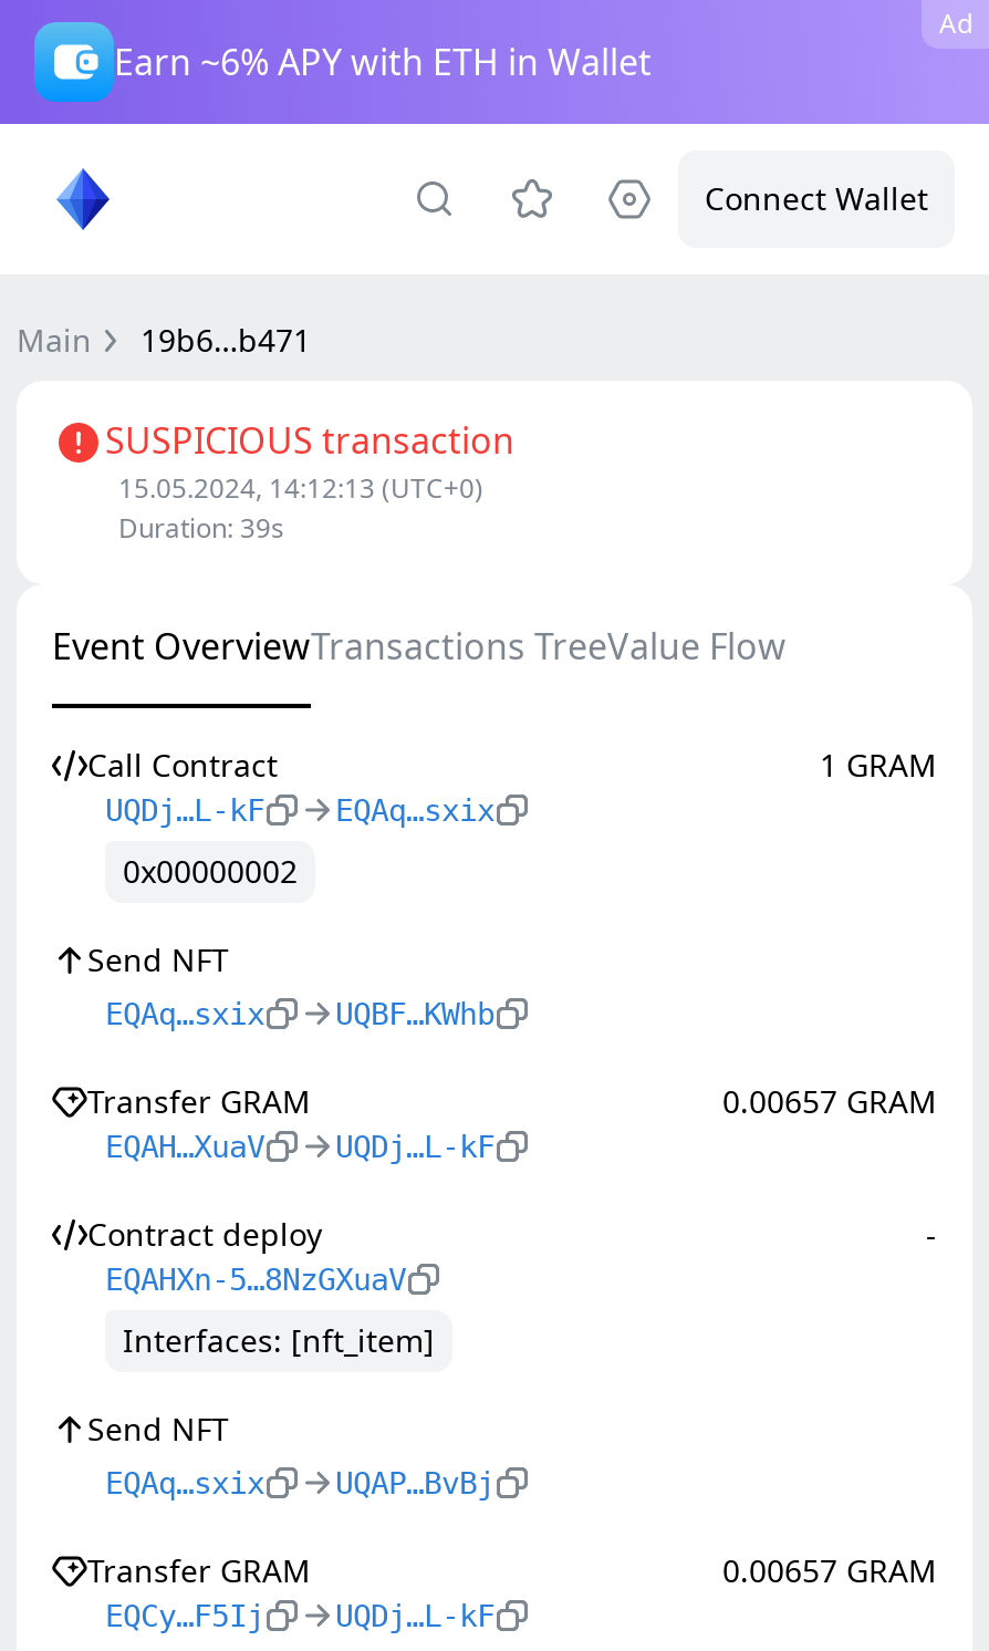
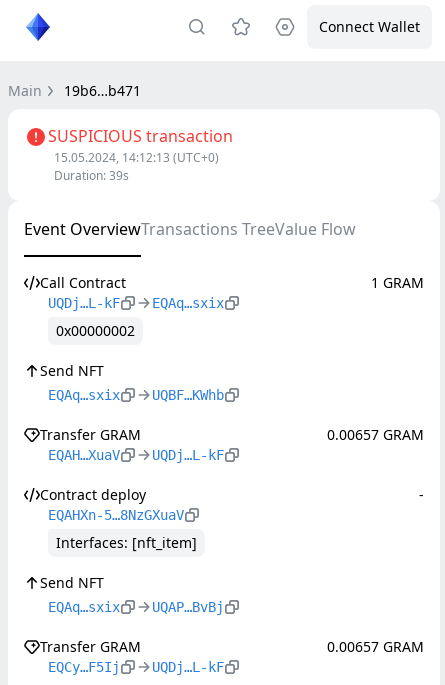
[939,4,972,42] Ad -> none
[114,38,652,86] Earn ~6% APY with ETH in Wallet -> none

